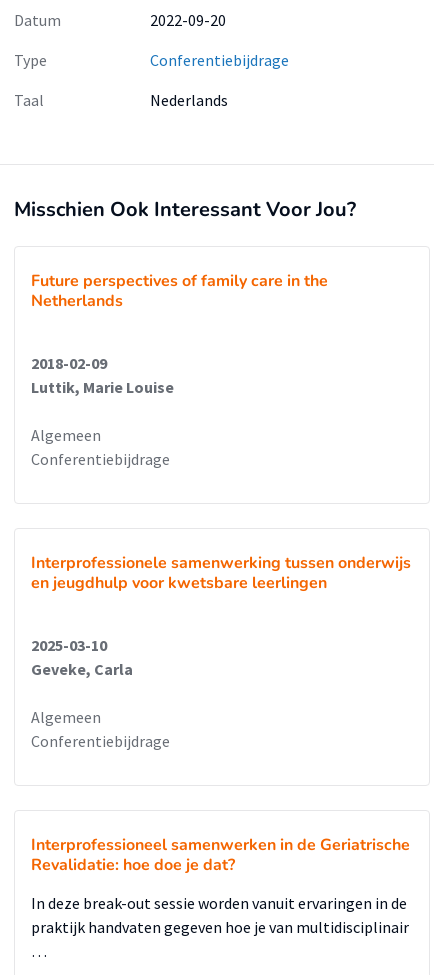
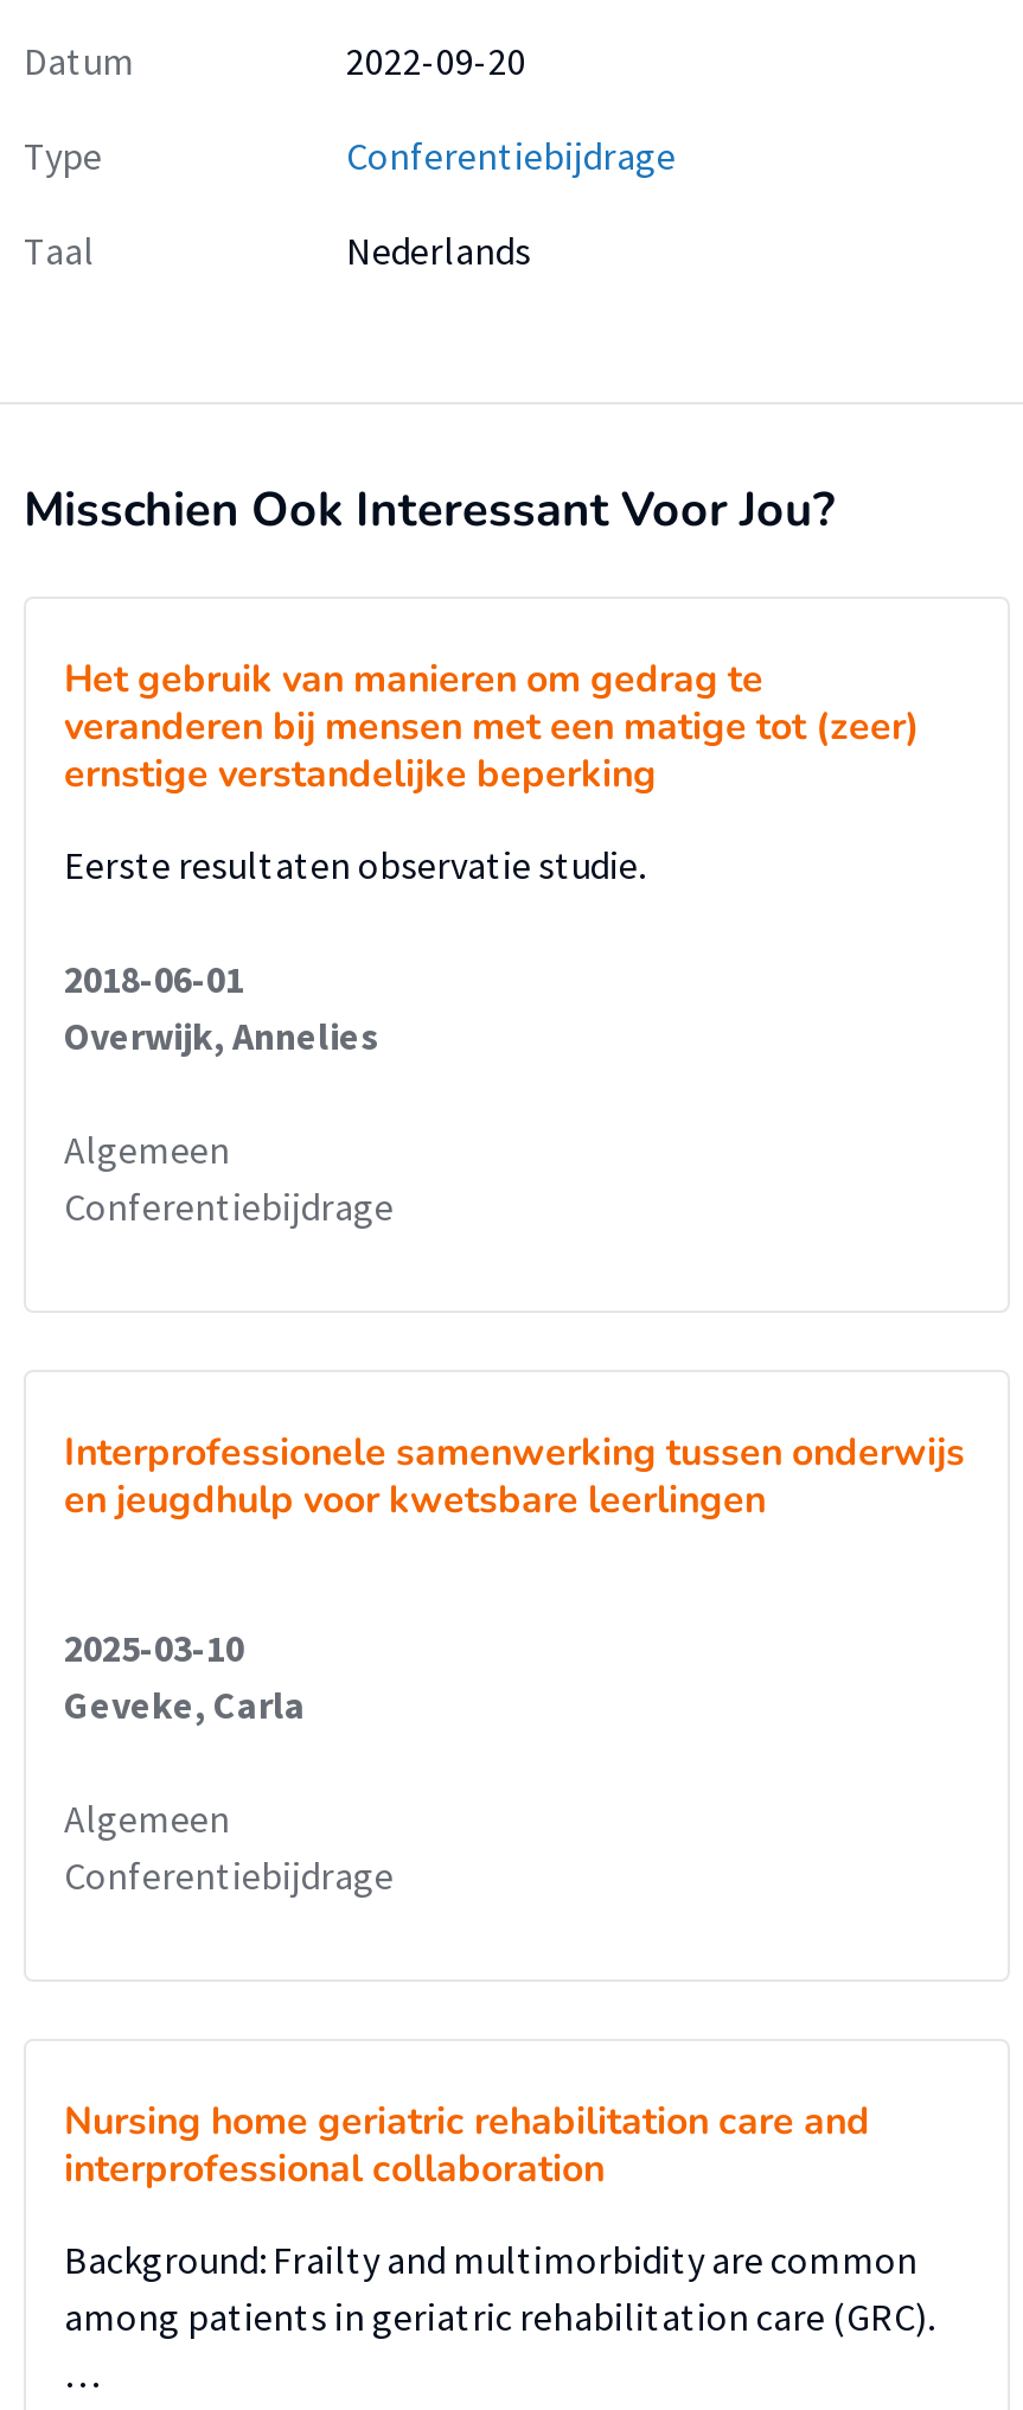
[31,270,328,397] Future perspectives of family care in the | Netherlands | 2018-02-09 | Luttik, Marie Louise -> [64,653,920,1058] Het gebruik van manieren om gedrag te | veranderen bij mensen met een matige tot (zeer) | ernstige verstandelijke beperking | Eerste resultaten observatie studie. | 2018-06-01 | Overwijk, Annelies
[31,834,410,876] Interprofessioneel samenwerken in de Geriatrische | Revalidatie: hoe doe je dat? -> [64,2095,870,2194] Nursing home geriatric rehabilitation care and | interprofessional collaboration
[31,893,409,937] In deze break-out sessie worden vanuit ervaringen in de | praktijk handvaten gegeven hoe je van multidisciplinair -> [64,2235,934,2339] Background: Frailty and multimorbidity are common | among patients in geriatric rehabilitation care (GRC).

